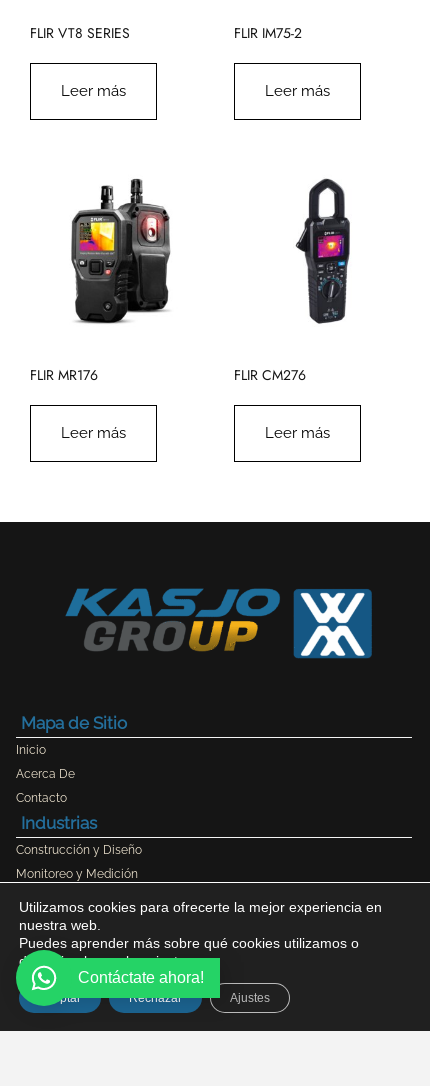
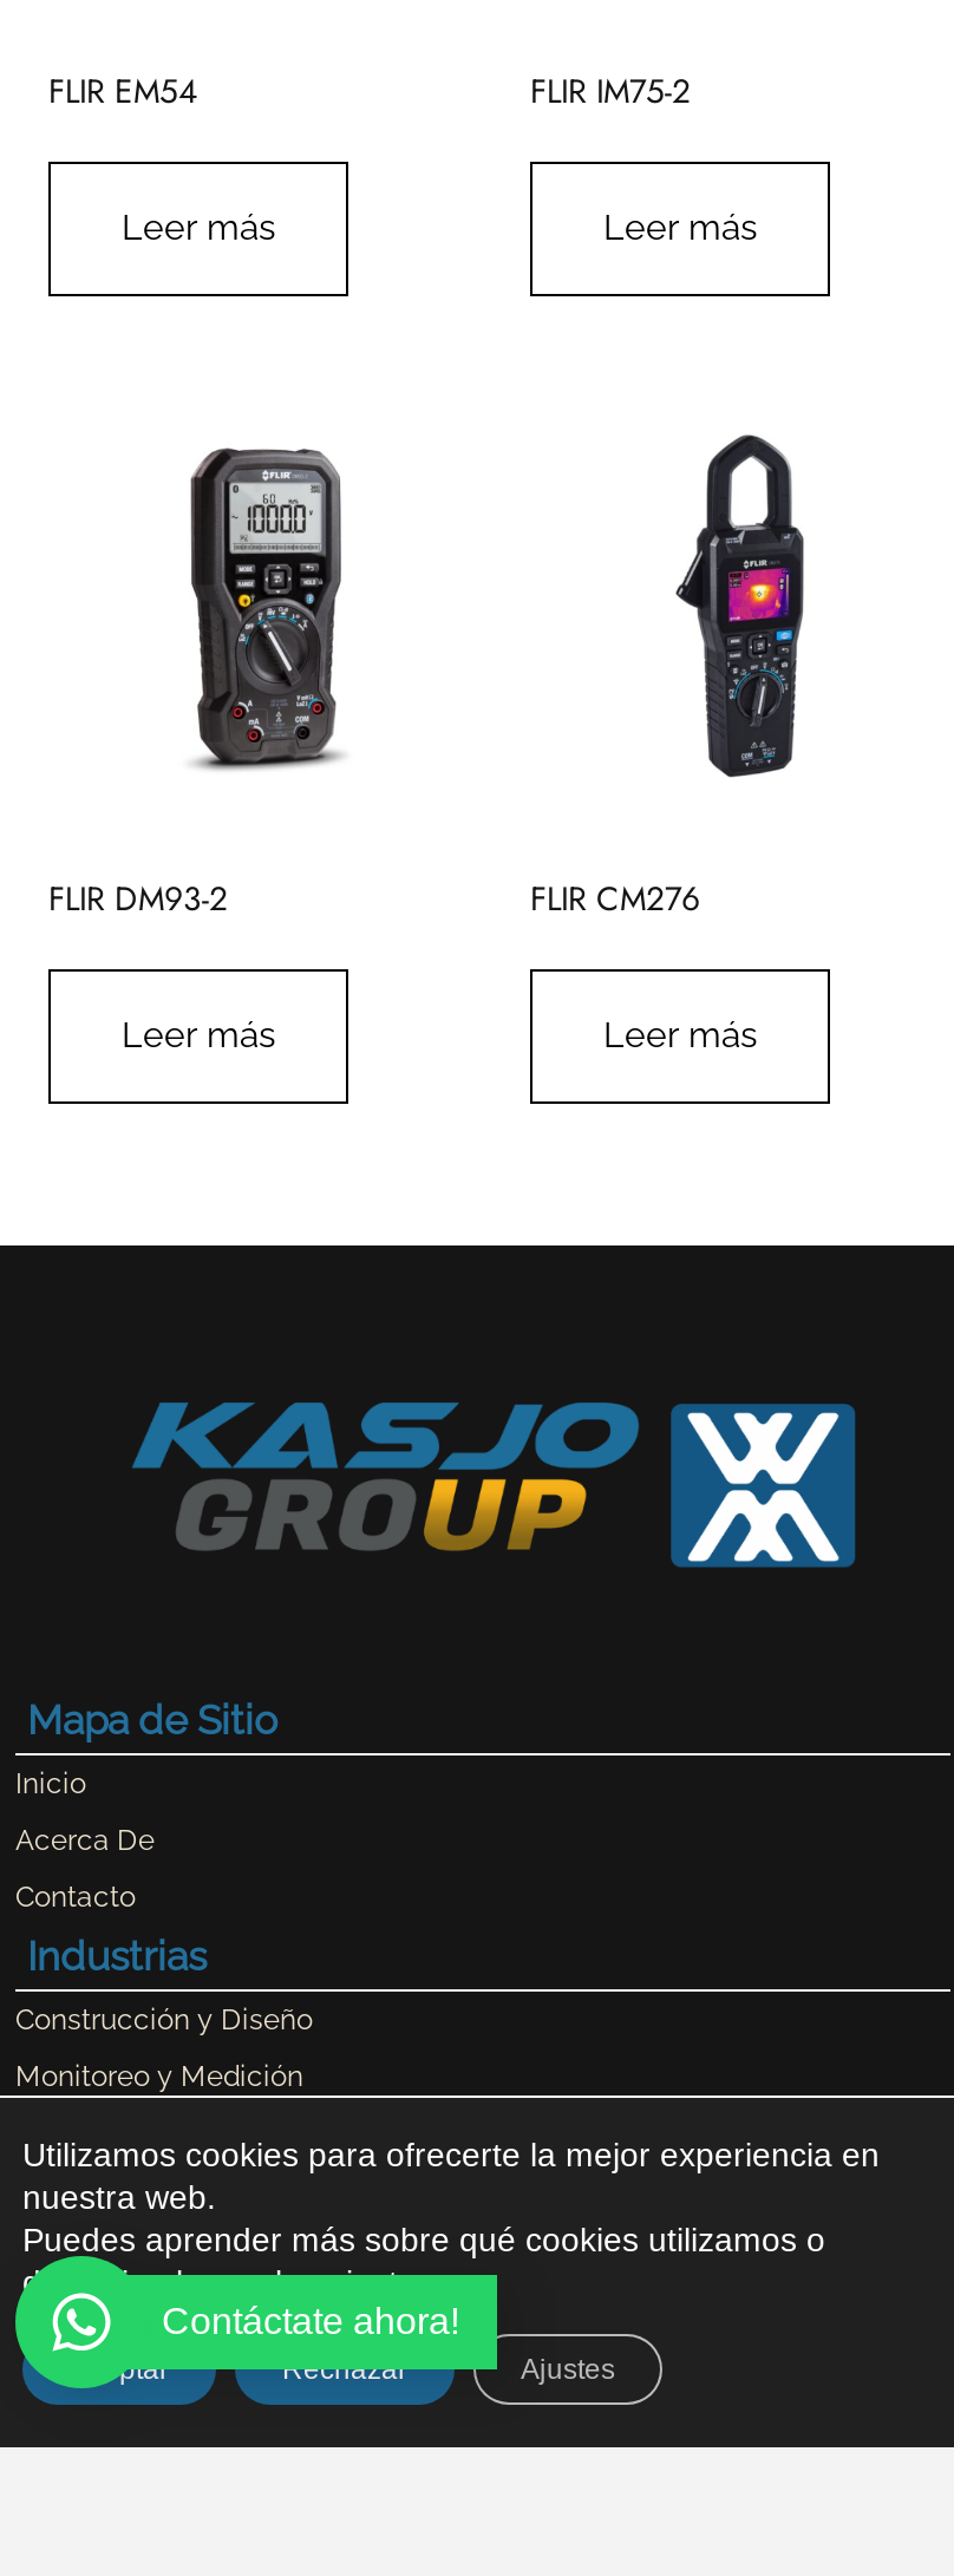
[30,23,130,43] FLIR VT8 SERIES -> [48,67,197,115] FLIR EM54
[70,178,171,324] [image] -> [145,436,379,776] [image]
[30,365,98,385] FLIR MR176 -> [48,875,228,922] FLIR DM93-2

